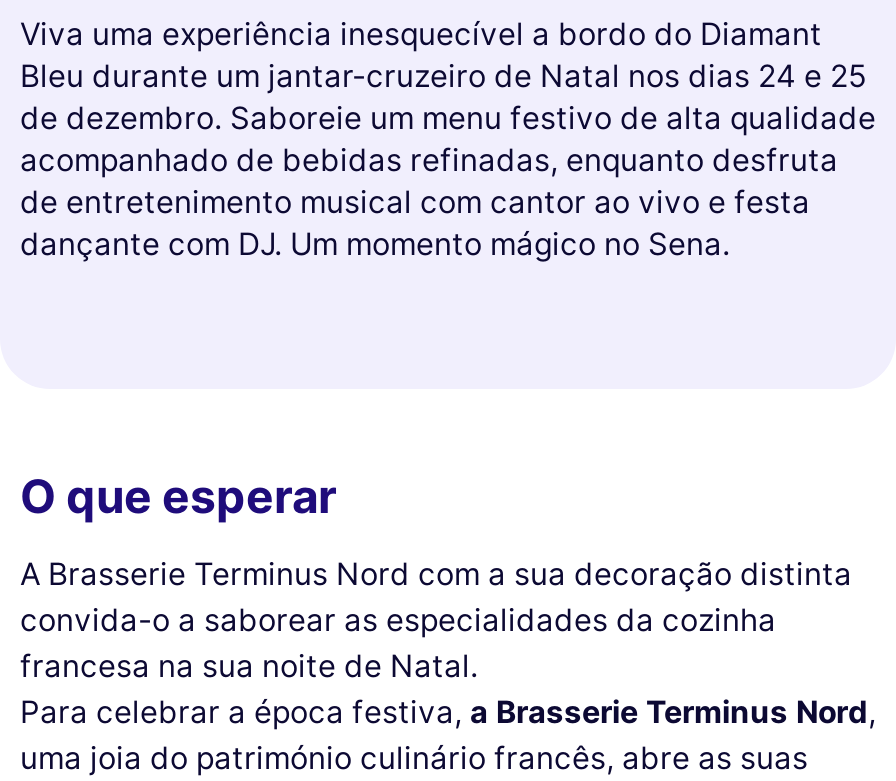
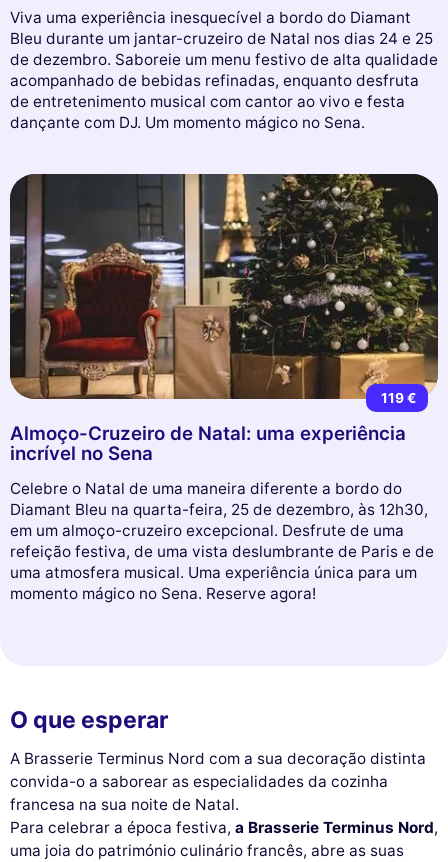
none -> [9,173,439,603] [image] | 119 € | Almoço-Cruzeiro de Natal: uma experiência | incrível no Sena | Celebre o Natal de uma maneira diferente a bordo do | Diamant Bleu na quarta-feira, 25 de dezembro, às 12h30, | em um almoço-cruzeiro excepcional. Desfrute de uma | refeição festiva, de uma vista deslumbrante de Paris e de | uma atmosfera musical. Uma experiência única para um | momento mágico no Sena. Reserve agora!

